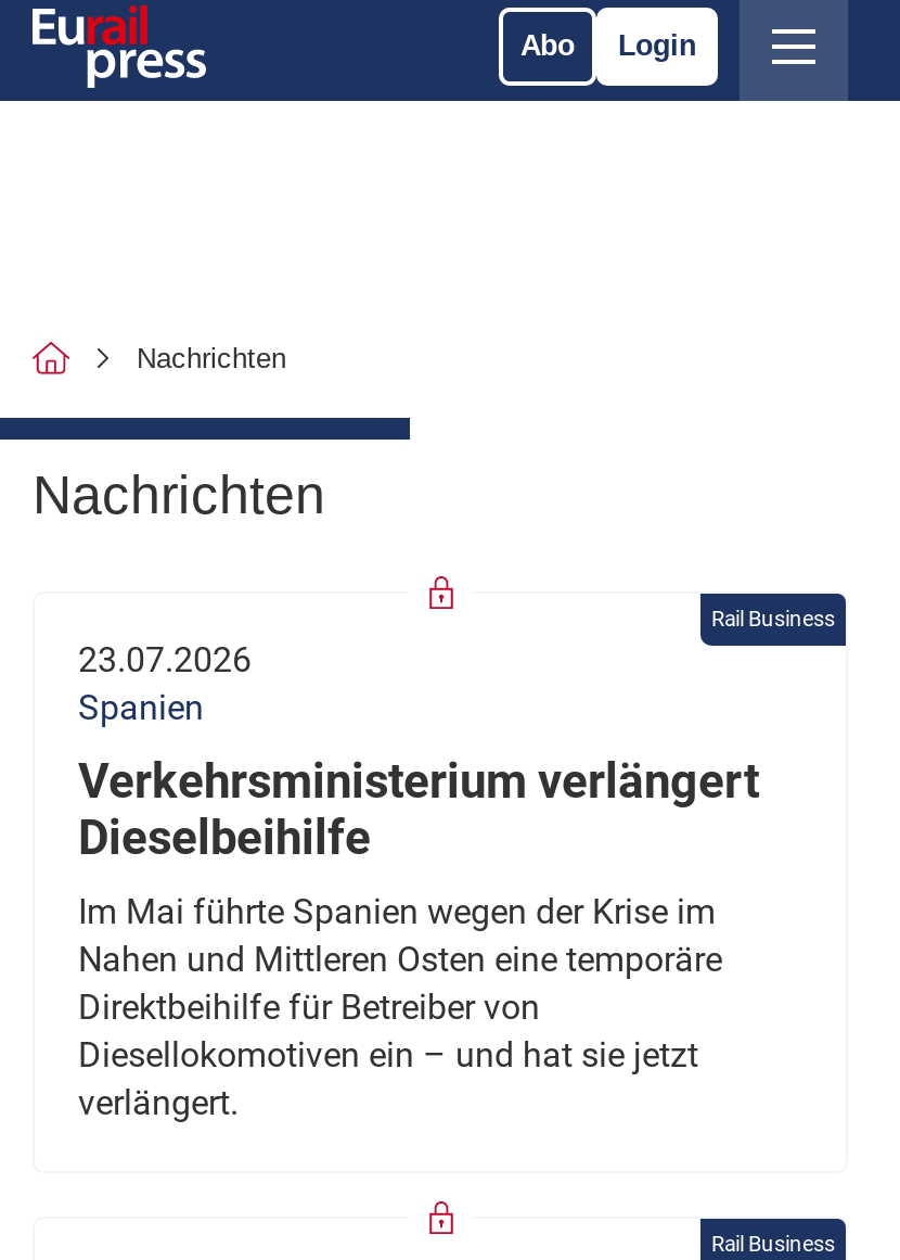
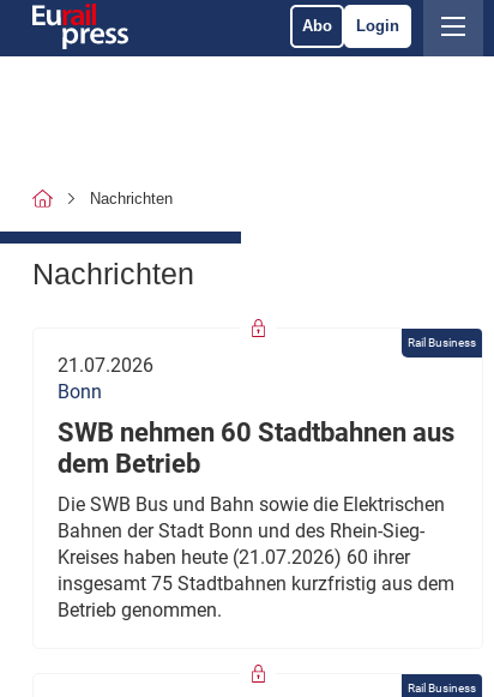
[78,640,252,729] 23.07.2026 | Spanien -> [58,354,153,403] 21.07.2026 | Bonn
[78,755,759,865] Verkehrsministerium verlängert | Dieselbeihilfe -> [58,418,454,479] SWB nehmen 60 Stadtbahnen aus | dem Betrieb
[78,891,722,1124] Im Mai führte Spanien wegen der Krise im | Nahen und Mittleren Osten eine temporäre | Direktbeihilfe für Betreiber von | Diesellokomotiven ein – und hat sie jetzt | verlängert. -> [58,493,454,622] Die SWB Bus und Bahn sowie die Elektrischen | Bahnen der Stadt Bonn und des Rhein-Sieg- | Kreises haben heute (21.07.2026) 60 ihrer | insgesamt 75 Stadtbahnen kurzfristig aus dem | Betrieb genommen.

